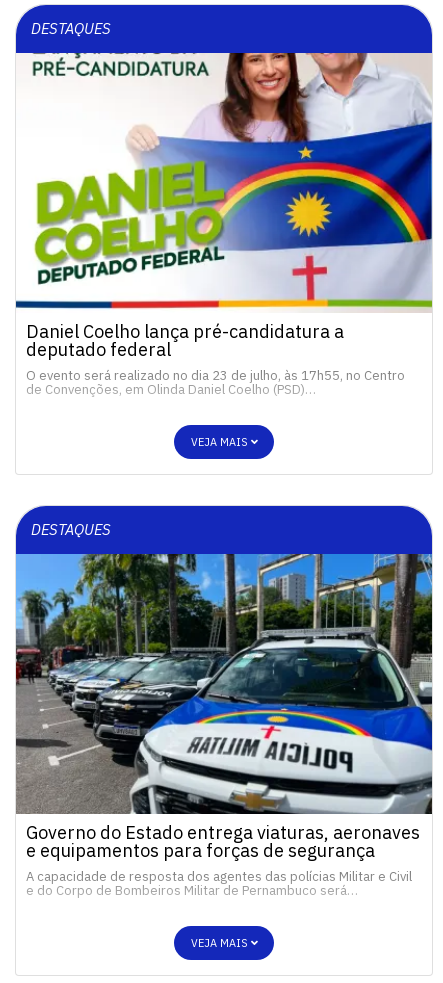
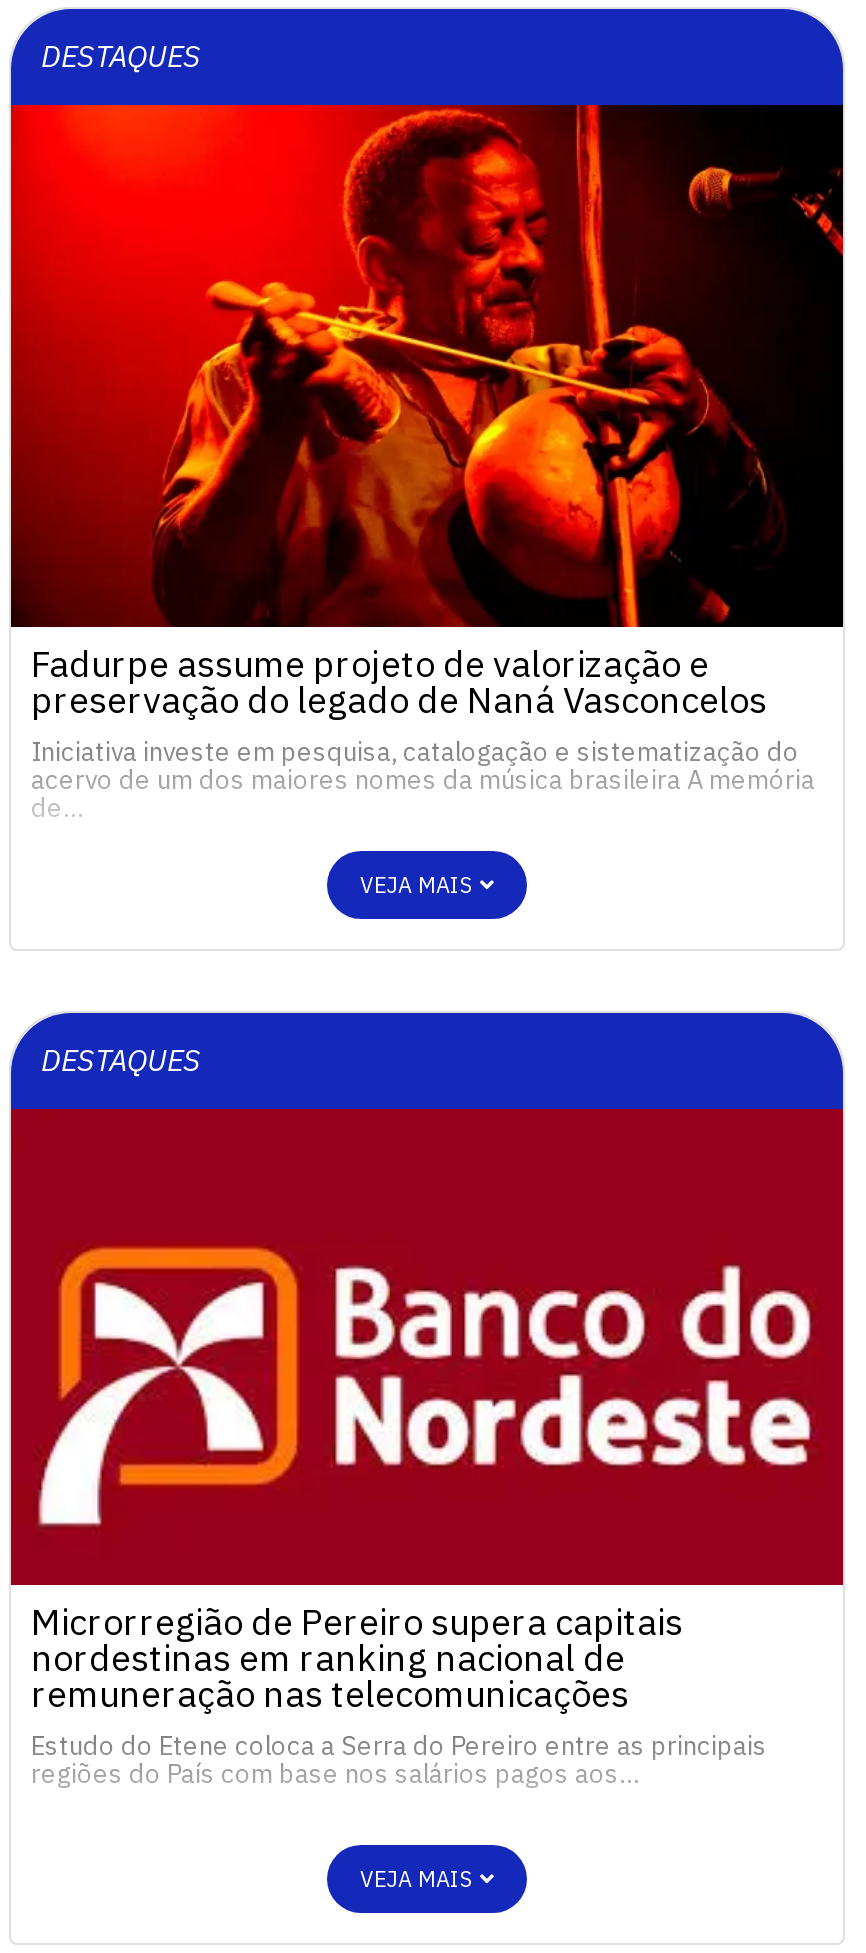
[15,52,433,398] [image] | Daniel Coelho lança pré-candidatura a | deputado federal | O evento será realizado no dia 23 de julho, às 17h55, no Centro | de Convenções, em Olinda Daniel Coelho (PSD)… -> [9,102,845,825] [image] | Fadurpe assume projeto de valorização e | preservação do legado de Naná Vasconcelos | Iniciativa investe em pesquisa, catalogação e sistematização do | acervo de um dos maiores nomes da música brasileira A memória | de…
[15,553,433,899] [image] | Governo do Estado entrega viaturas, aeronaves | e equipamentos para forças de segurança | A capacidade de resposta dos agentes das polícias Militar e Civil | e do Corpo de Bombeiros Militar de Pernambuco será… -> [9,1108,845,1791] [image] | Microrregião de Pereiro supera capitais | nordestinas em ranking nacional de | remuneração nas telecomunicações | Estudo do Etene coloca a Serra do Pereiro entre as principais | regiões do País com base nos salários pagos aos…

